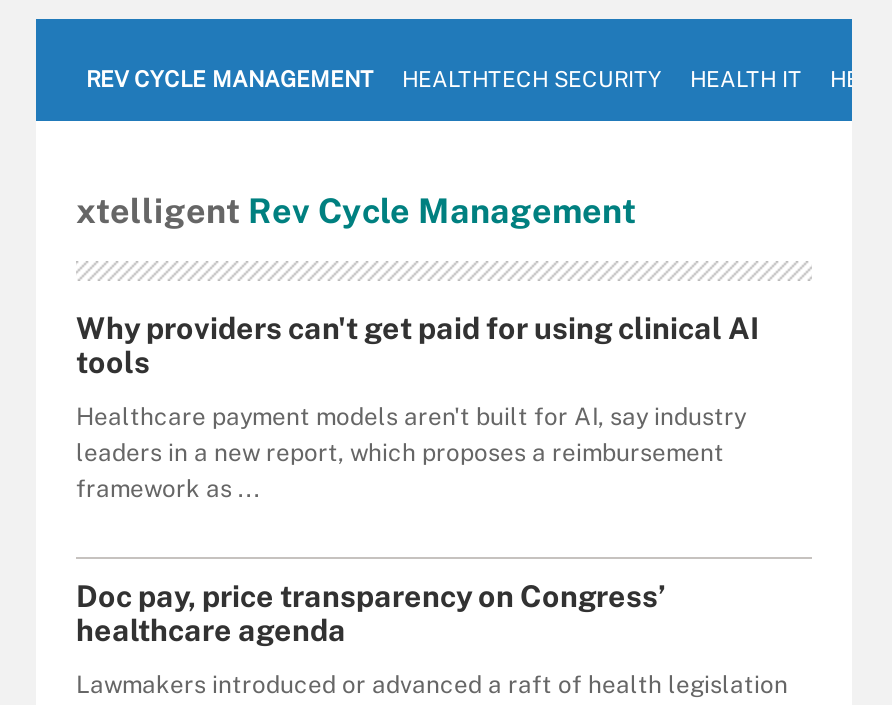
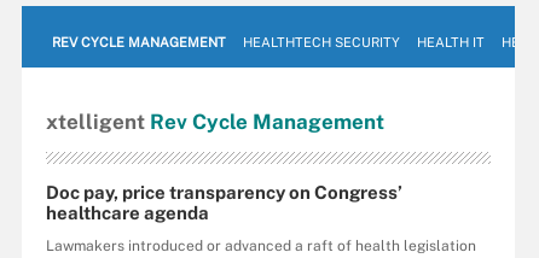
[76,311,760,503] Why providers can't get paid for using clinical AI | tools | Healthcare payment models aren't built for AI, say industry | leaders in a new report, which proposes a reimbursement | framework as ... -> none

